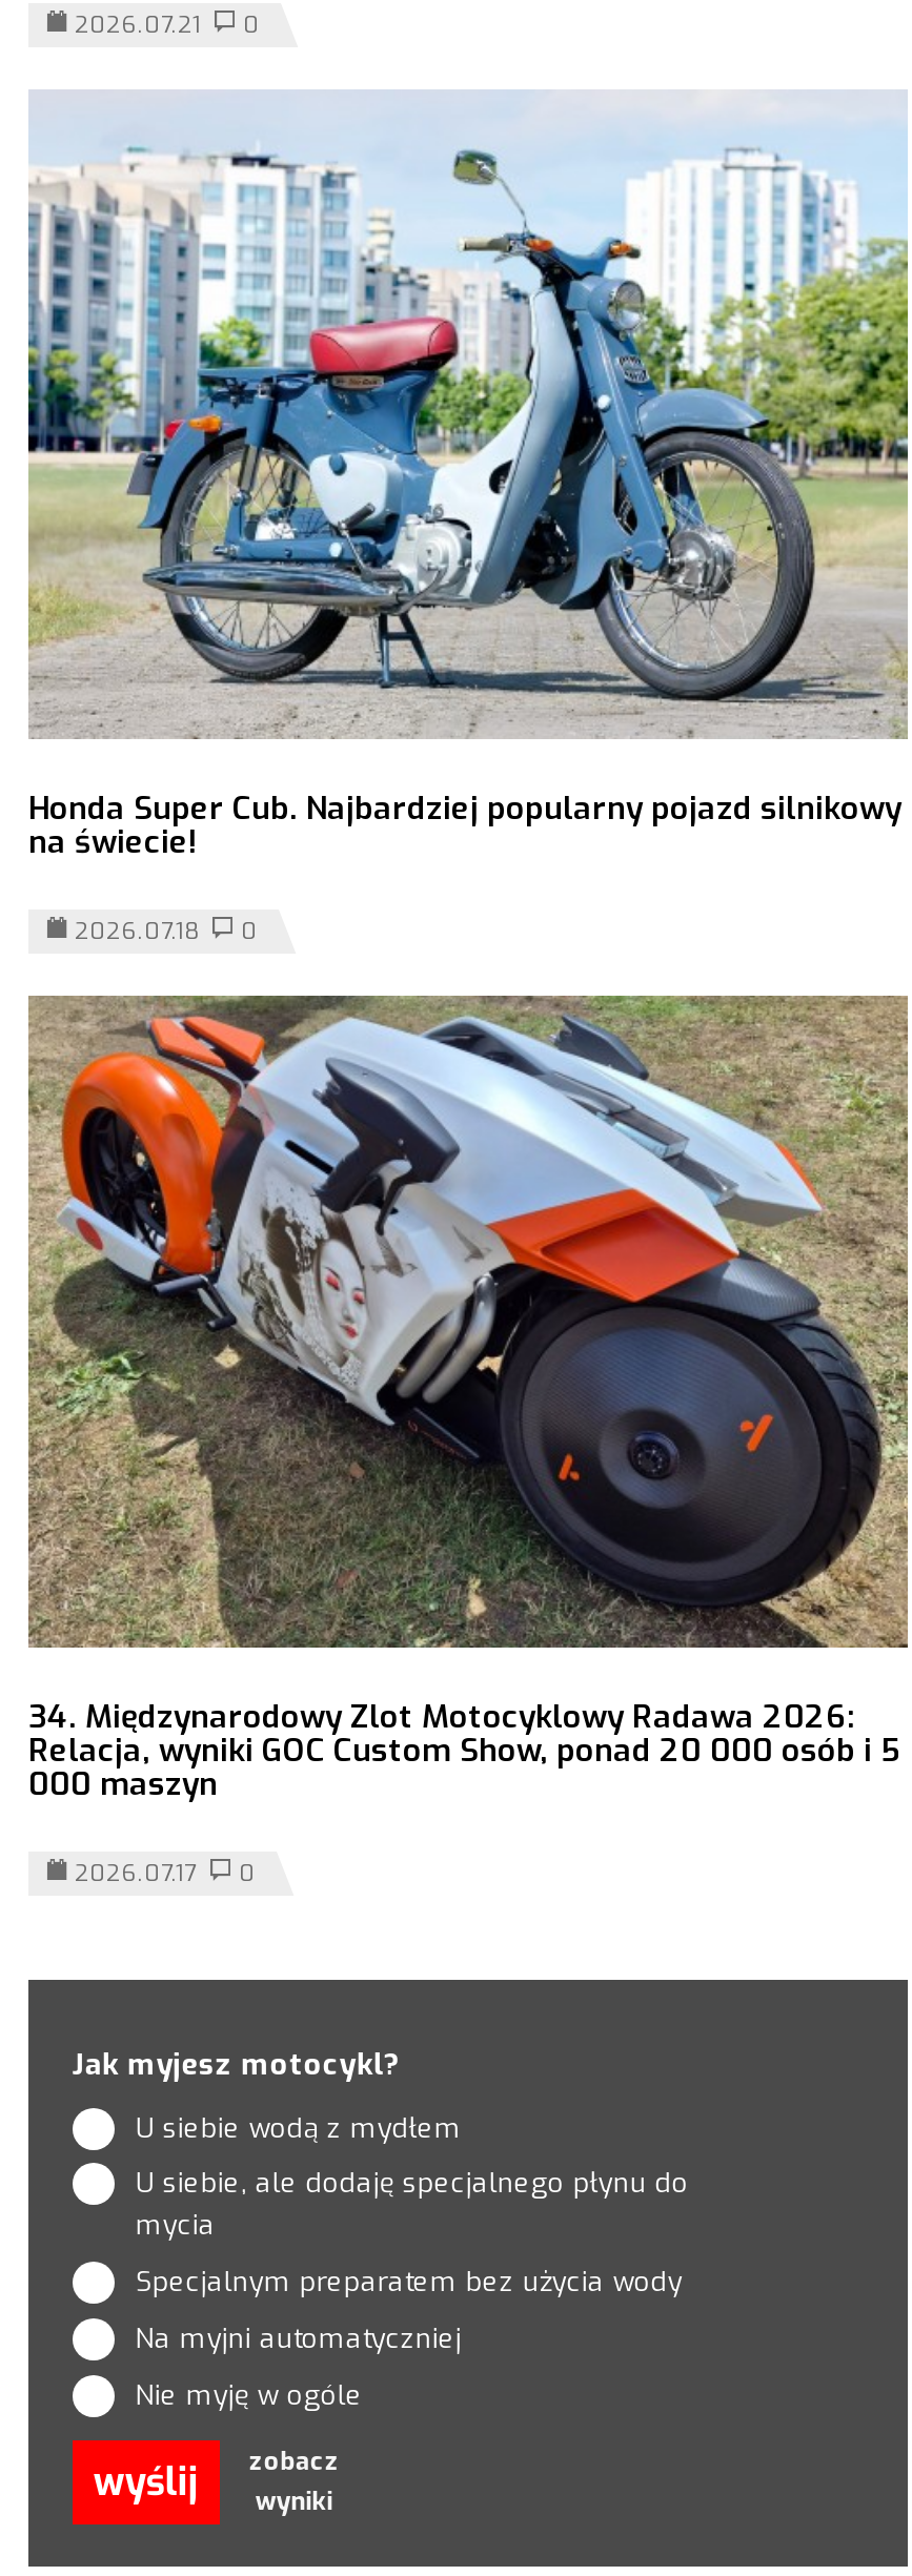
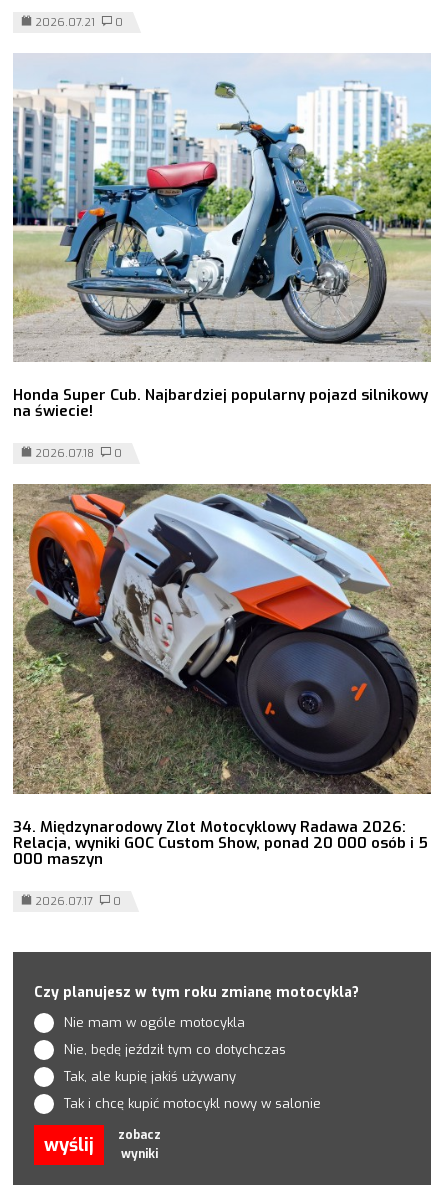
[72,2044,689,2412] Jak myjesz motocykl? | U siebie wodą z mydłem | U siebie, ale dodaję specjalnego płynu do | mycia | Specjalnym preparatem bez użycia wody | Na myjni automatyczniej | Nie myję w ogóle -> [34,982,359,1111] Czy planujesz w tym roku zmianę motocykla? | Nie mam w ogóle motocykla | Nie, będę jeździł tym co dotychczas | Tak, ale kupię jakiś używany | Tak i chcę kupić motocykl nowy w salonie

